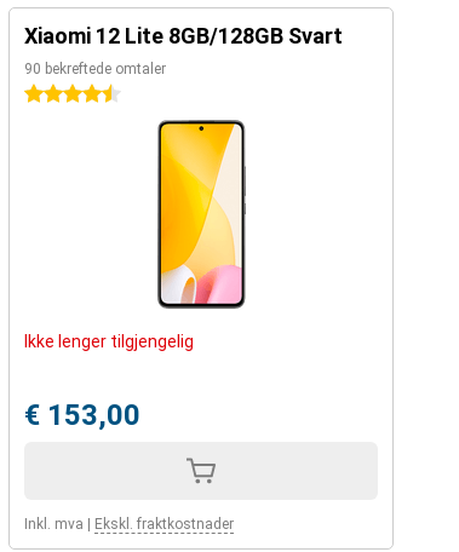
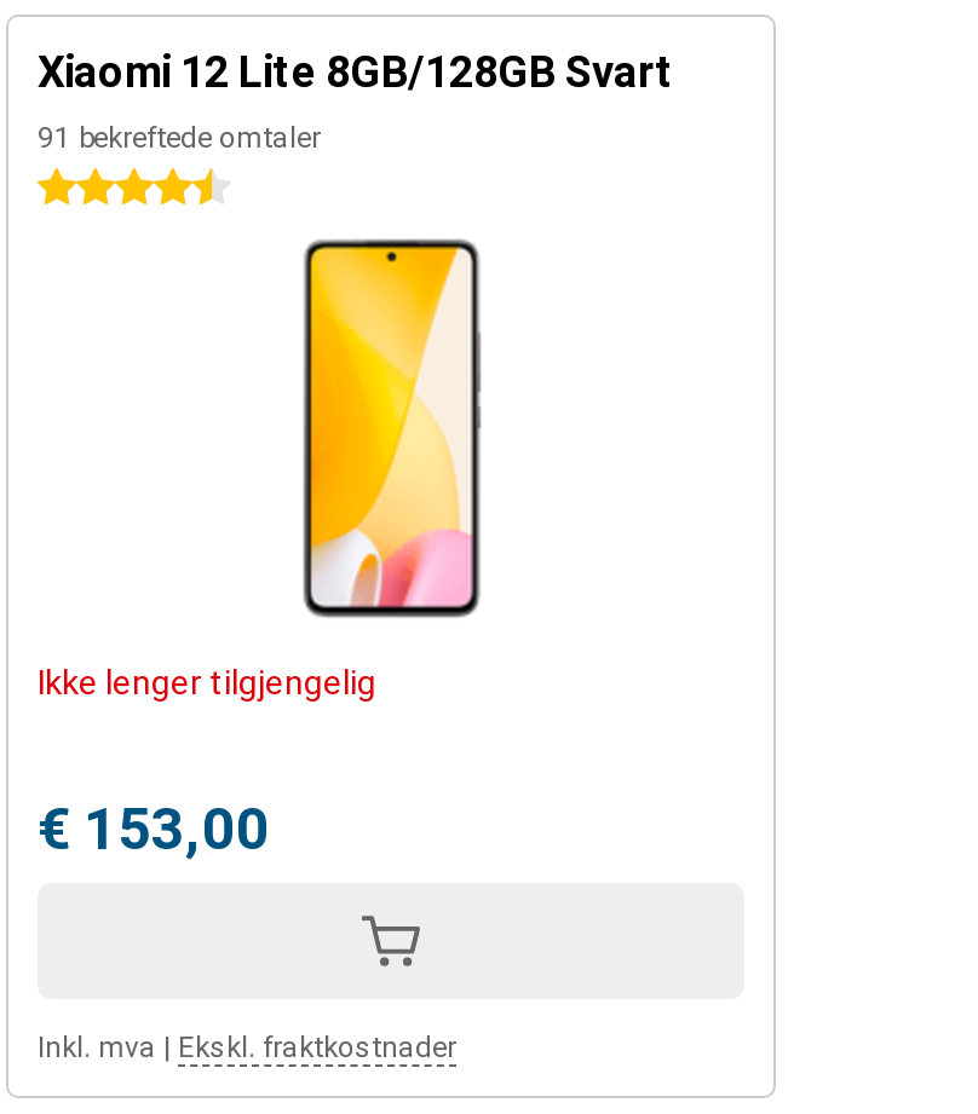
[24,61,166,77] 90 bekreftede omtaler -> [38,121,321,155] 91 bekreftede omtaler

